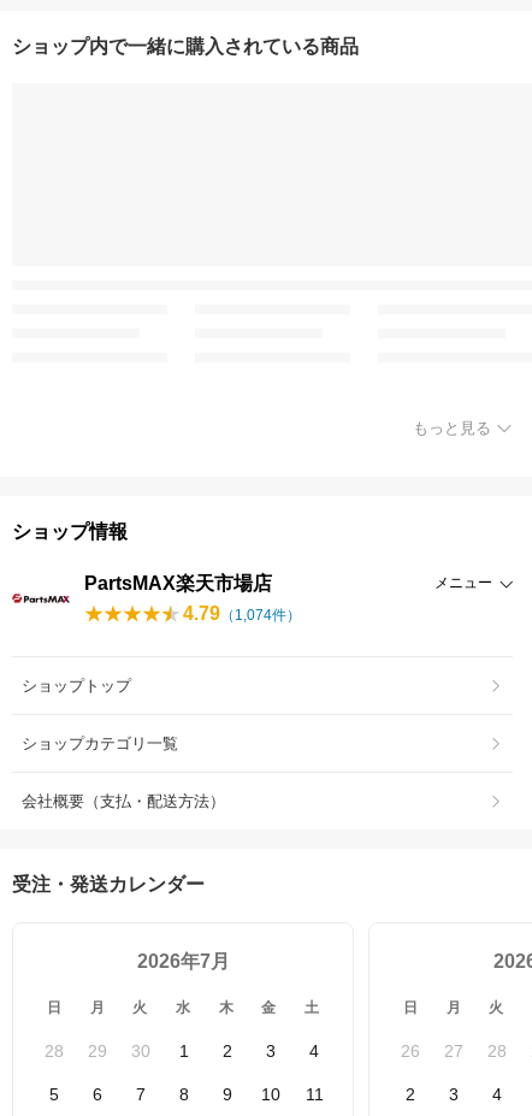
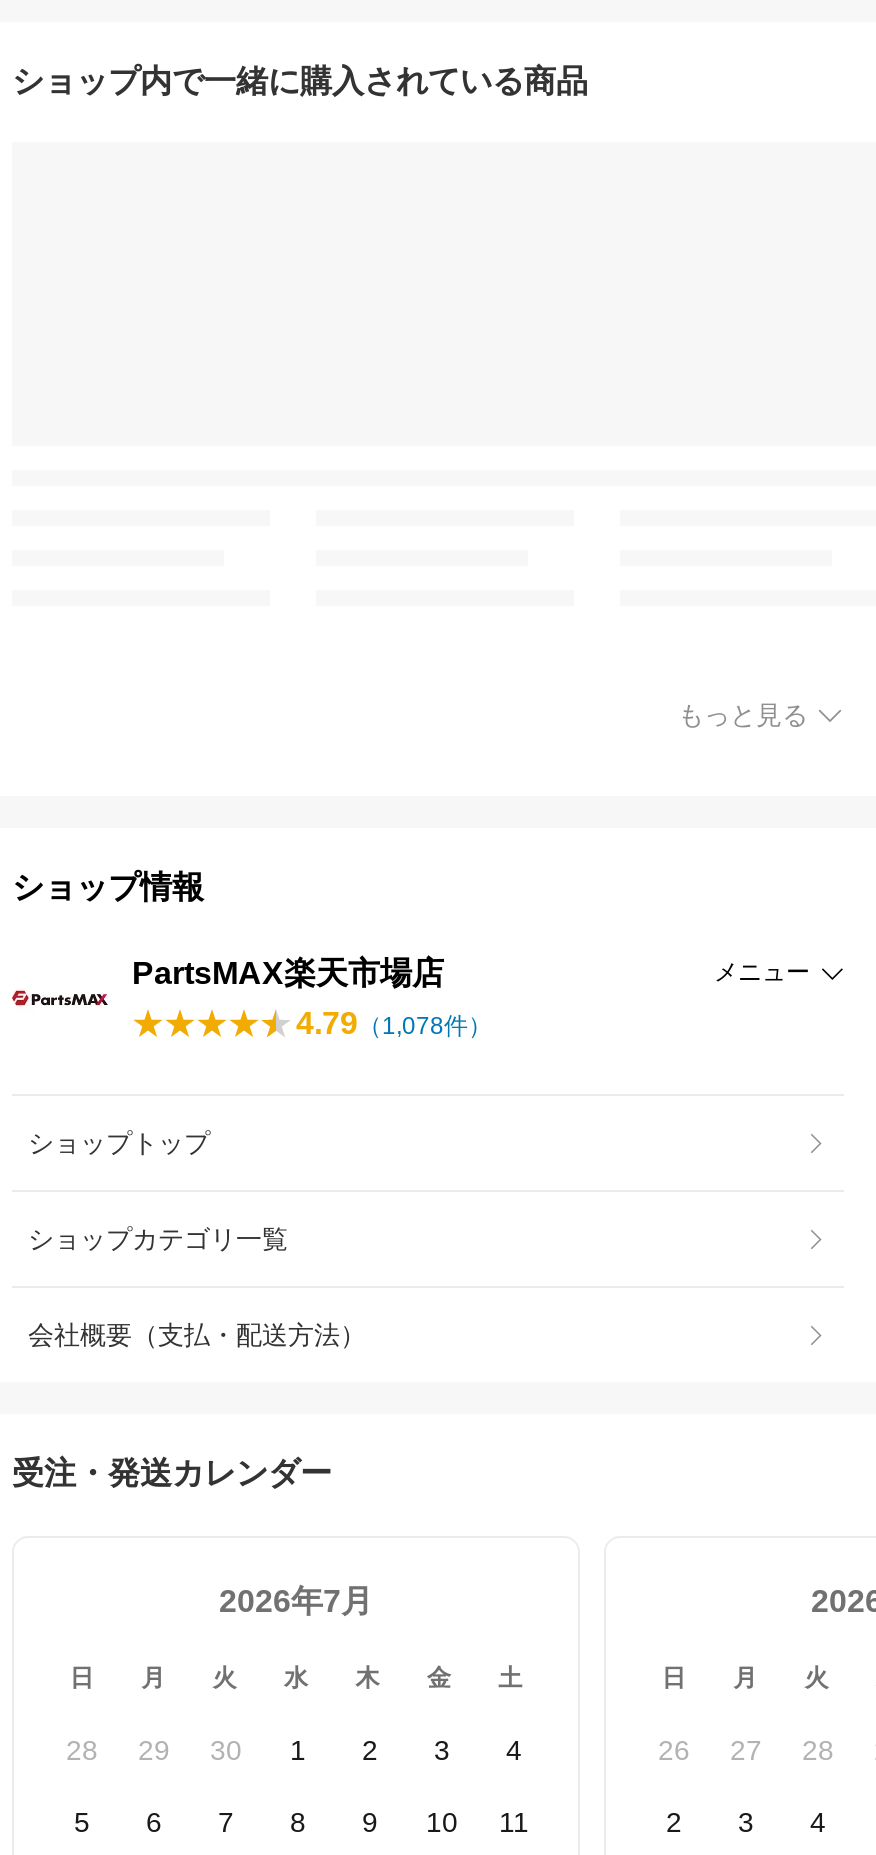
[183,603,301,624] 4.79（1,074件） -> [296,1006,492,1040] 4.79（1,078件）

